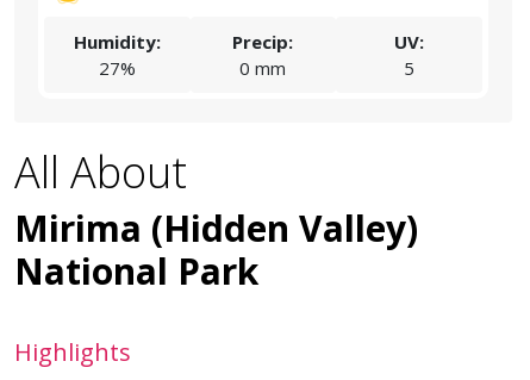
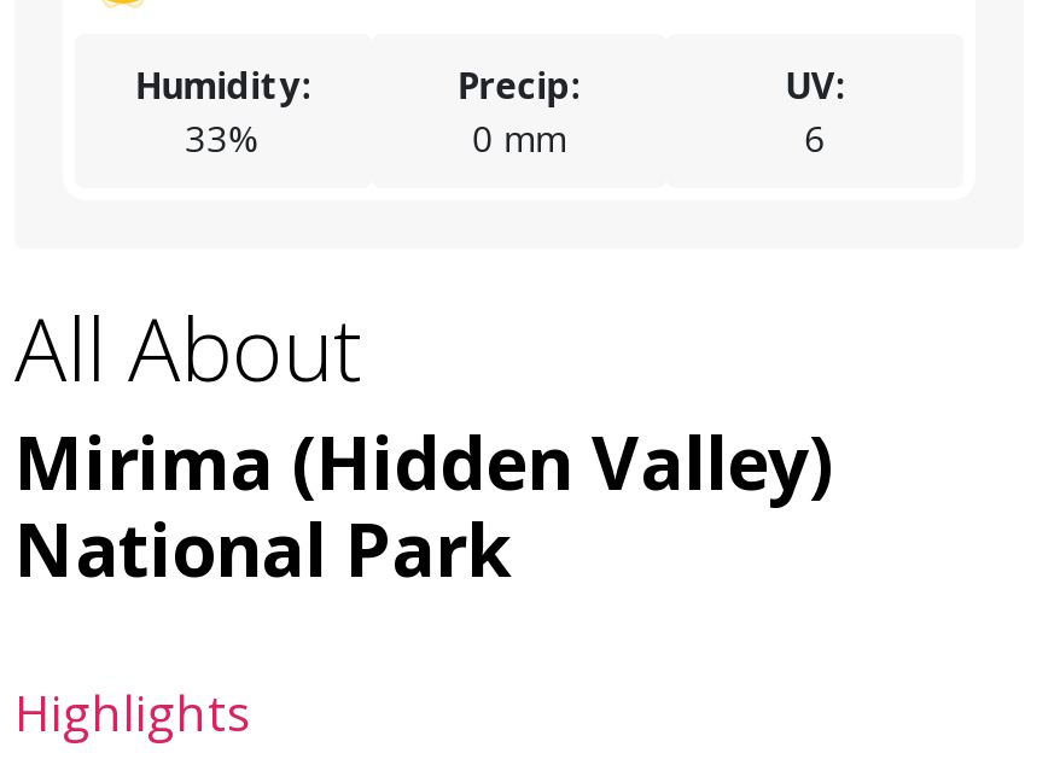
[99,56,136,80] 27% -> [185,113,260,162] 33%
[404,56,414,80] 5 -> [804,113,825,162] 6

